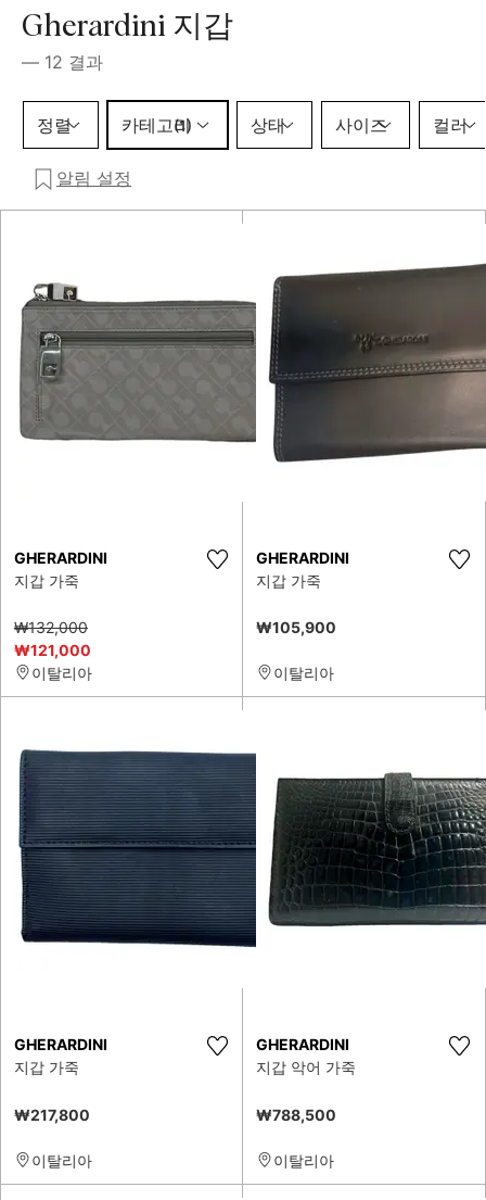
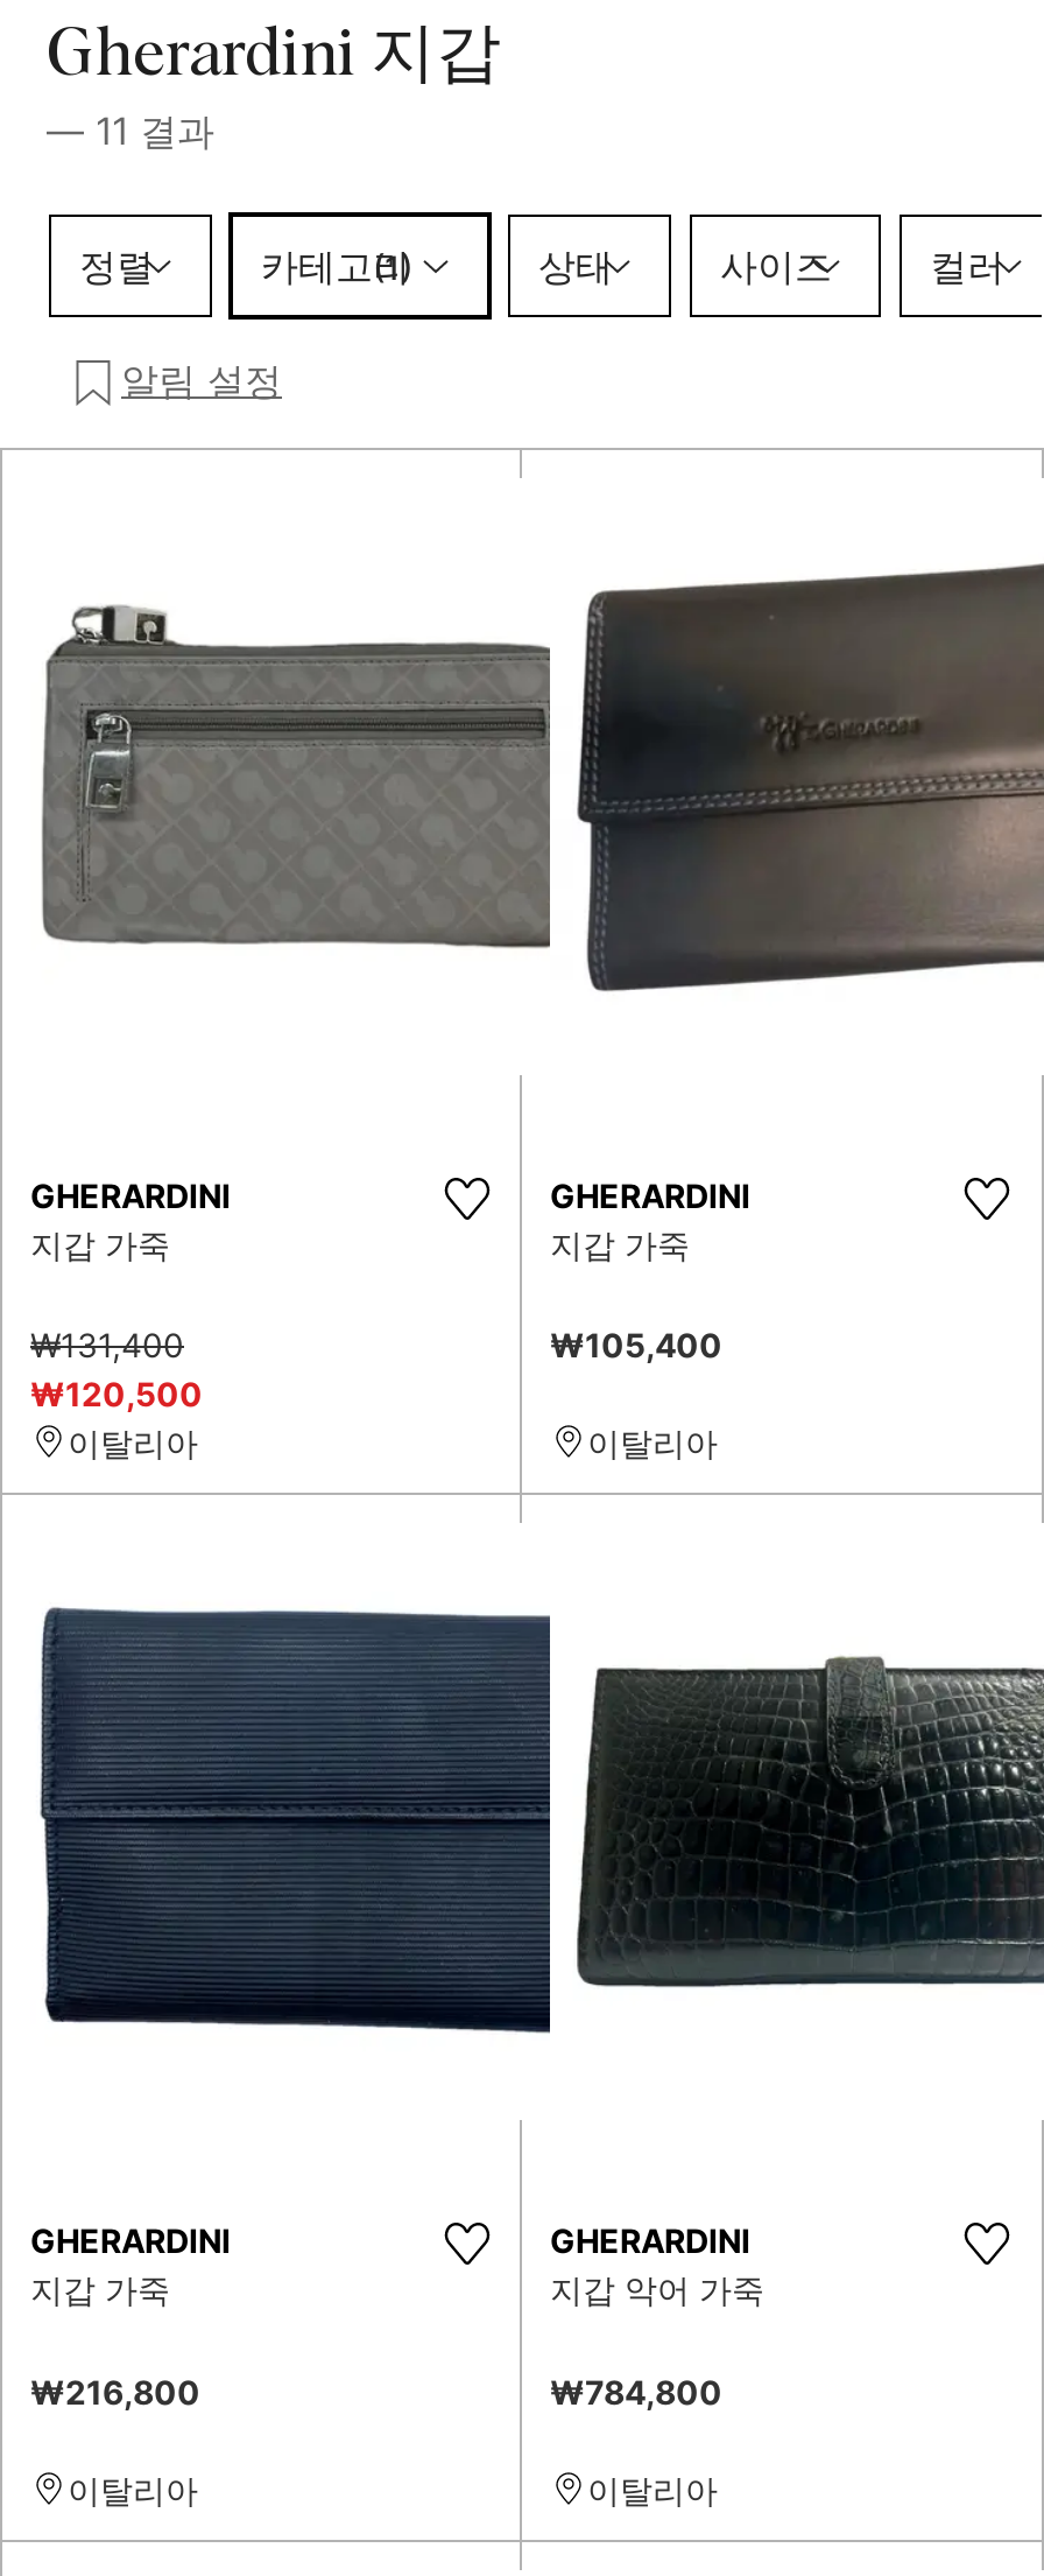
[22,51,103,73] — 12 결과 -> [47,107,214,154] — 11 결과
[14,618,88,636] ₩132,000 -> [30,1325,184,1364] ₩131,400
[256,618,336,636] ₩105,900 -> [550,1325,722,1364] ₩105,400
[14,641,91,659] ₩121,000 -> [30,1373,203,1413] ₩120,500
[14,1105,90,1124] ₩217,800 -> [30,2371,200,2411] ₩216,800
[256,1105,336,1124] ₩788,500 -> [550,2371,722,2411] ₩784,800

